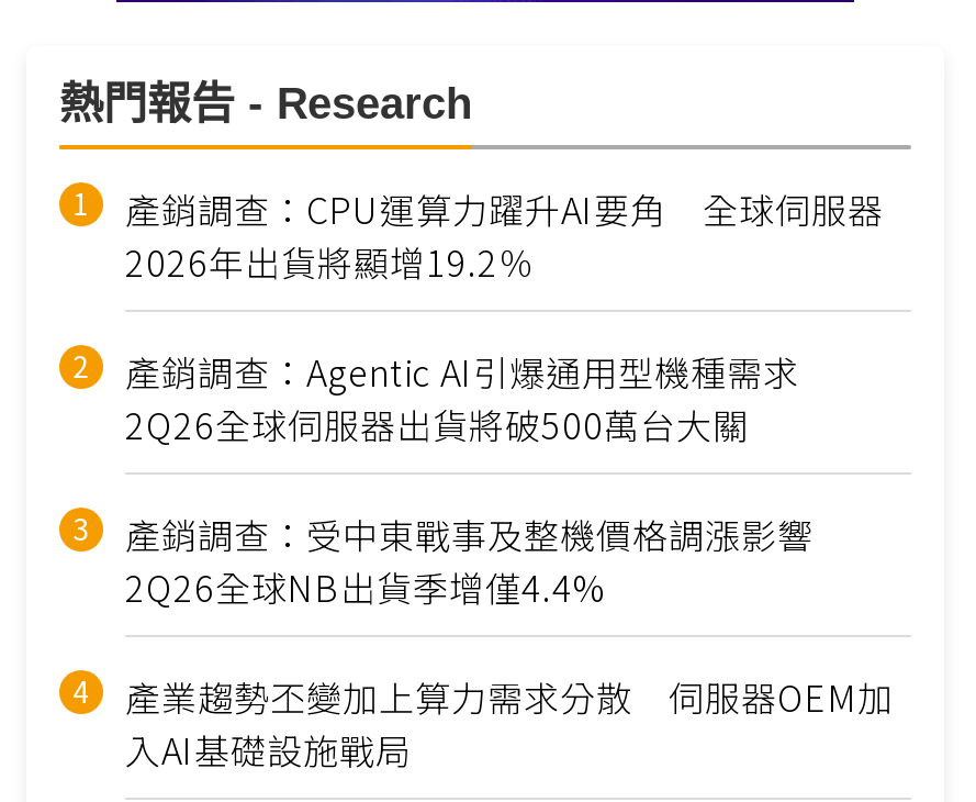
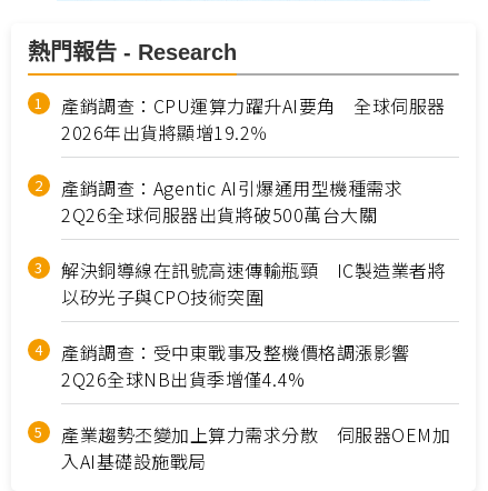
none -> [61,257,446,310] 解決銅導線在訊號高速傳輸瓶頸 IC製造業者將 | 以矽光子與CPO技術突圍

